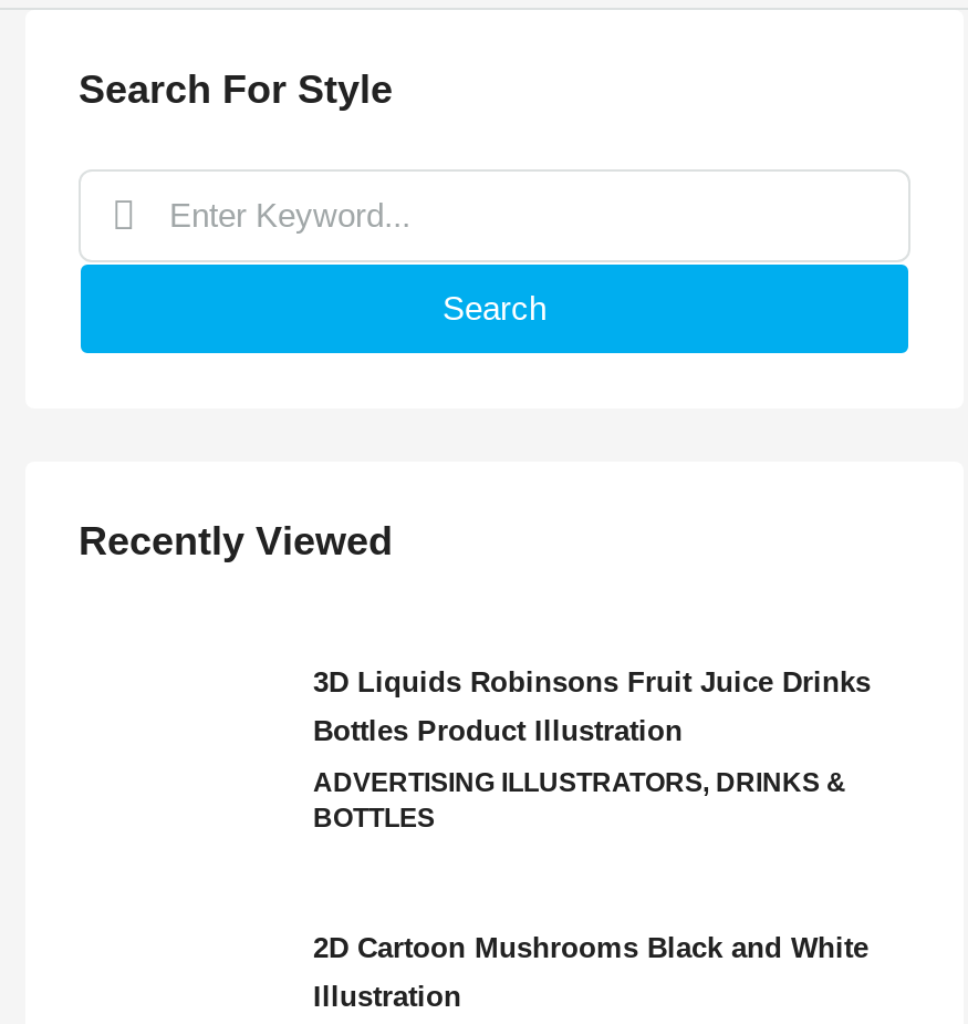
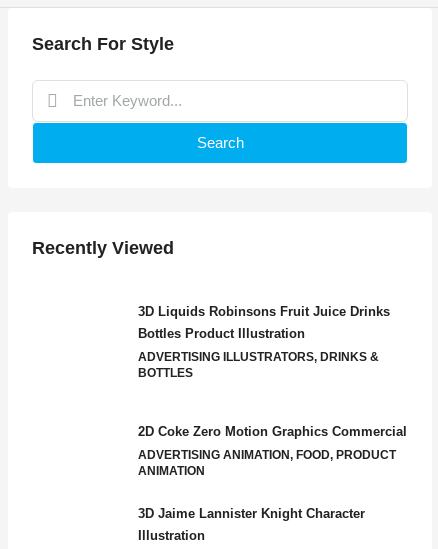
[313,932,868,965] 2D Cartoon Mushrooms Black and White -> [138,424,407,521] 2D Coke Zero Motion Graphics Commercial | ADVERTISING ANIMATION, FOOD, PRODUCT | ANIMATION | 3D Jaime Lannister Knight Character

